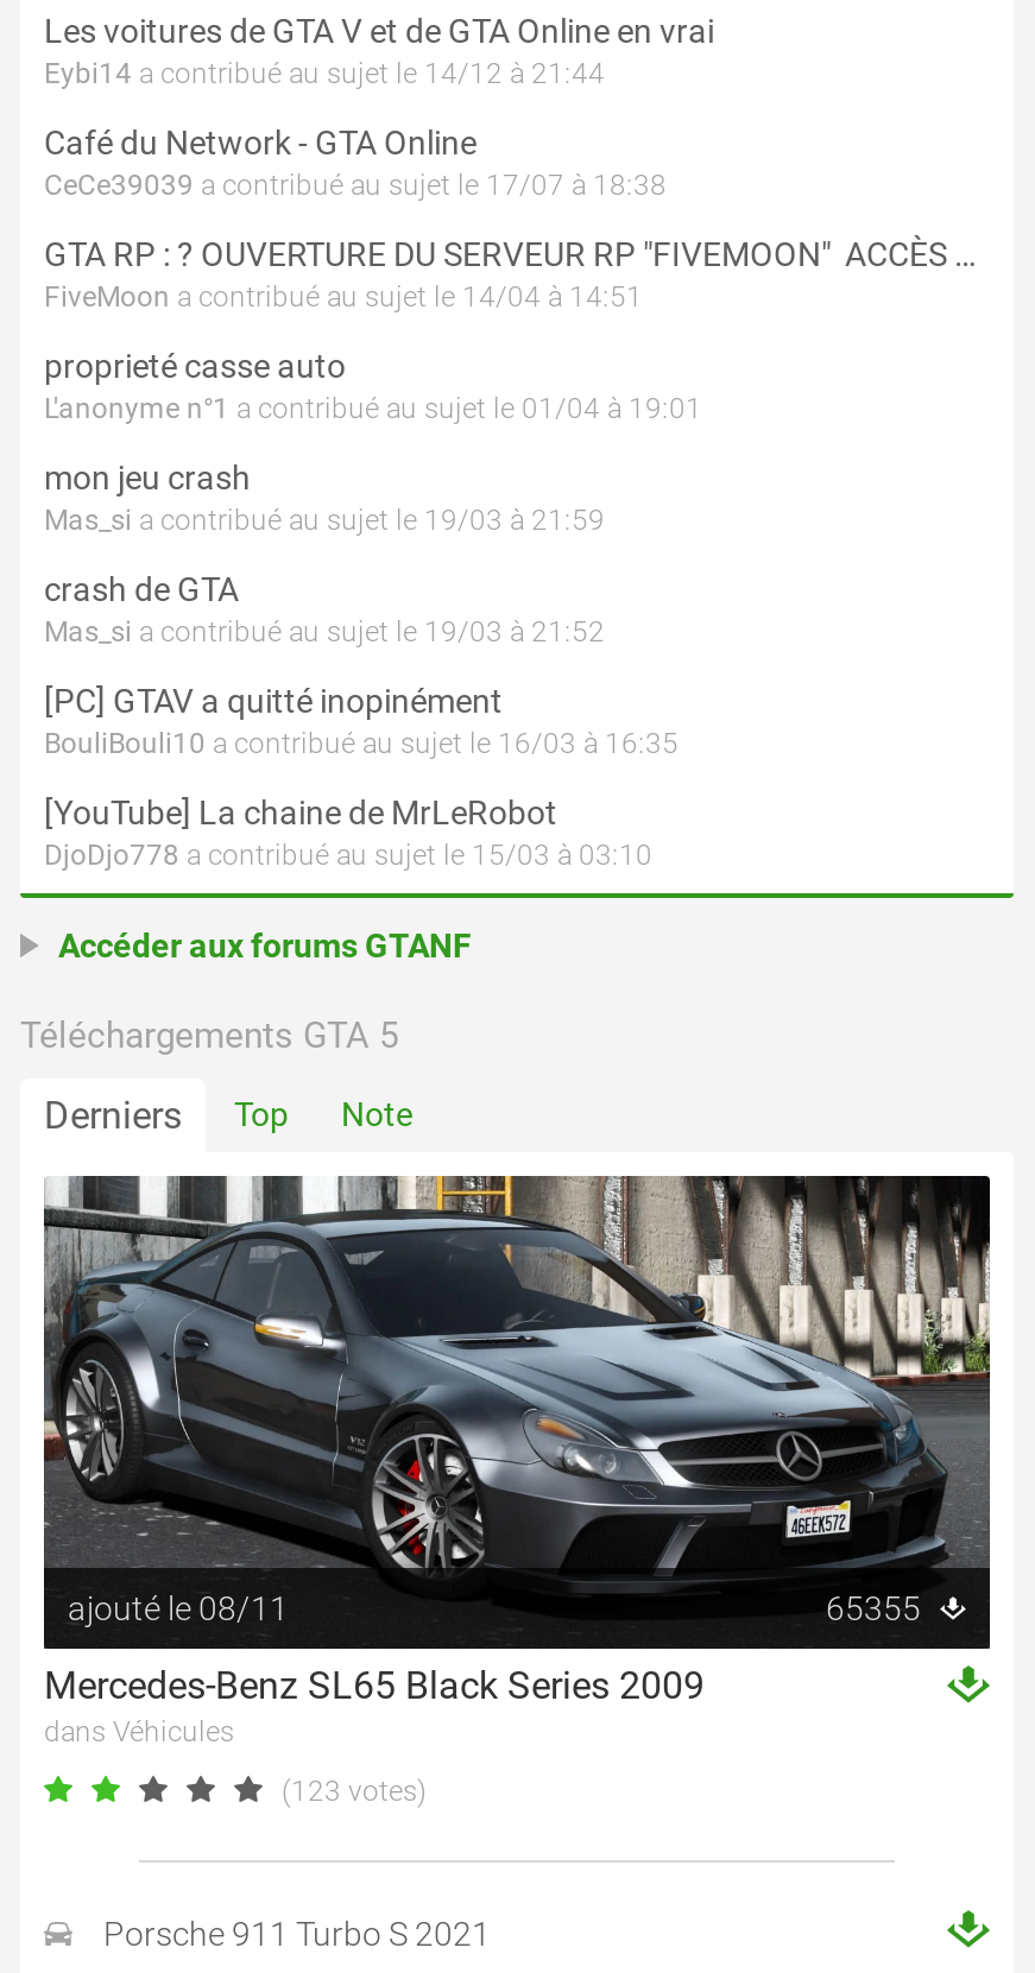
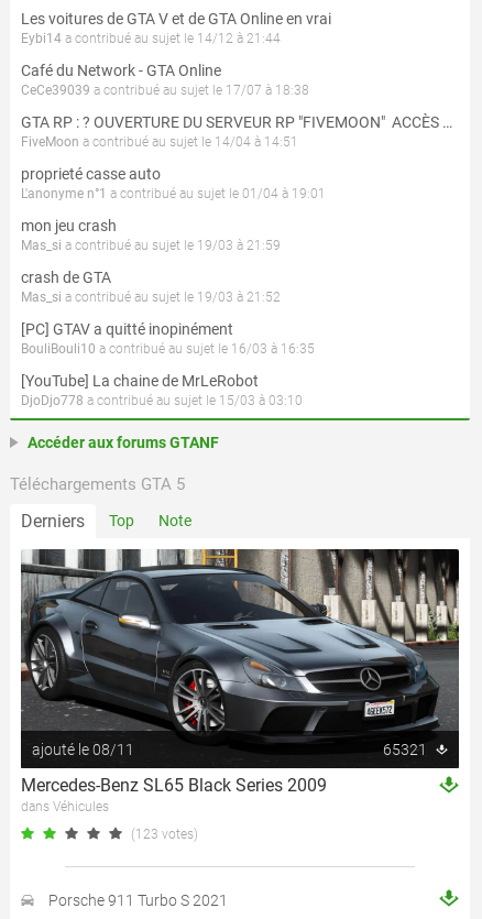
[826,1590,928,1628] 65355 -> [383,741,430,759] 65321

